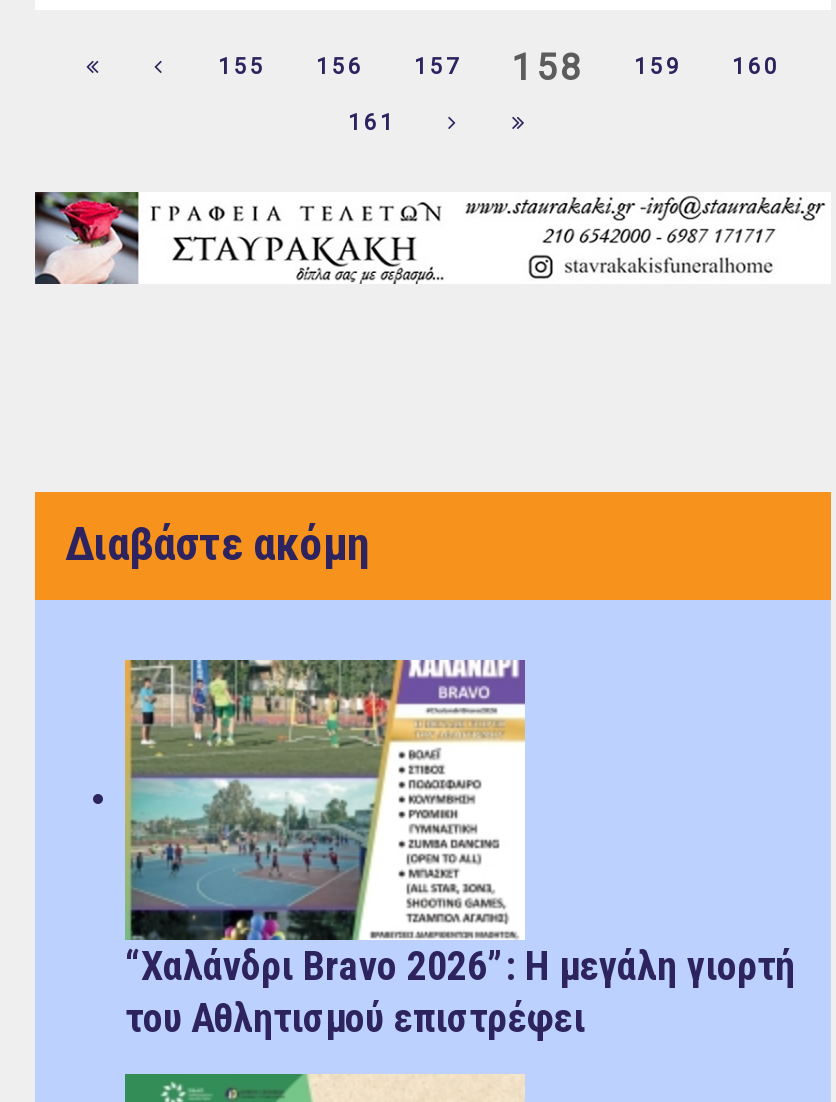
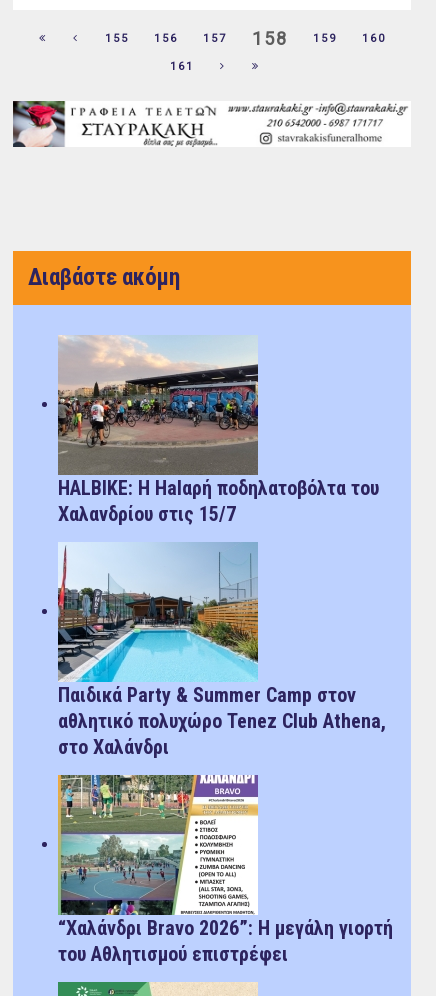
none -> [57,335,379,526] [image] | HALBIKΕ: Η Halαρή ποδηλατοβόλτα του | Χαλανδρίου στις 15/7
none -> [57,542,386,759] [image] | Παιδικά Party & Summer Camp στον | αθλητικό πολυχώρο Tenez Club Athena, | στο Χαλάνδρι

